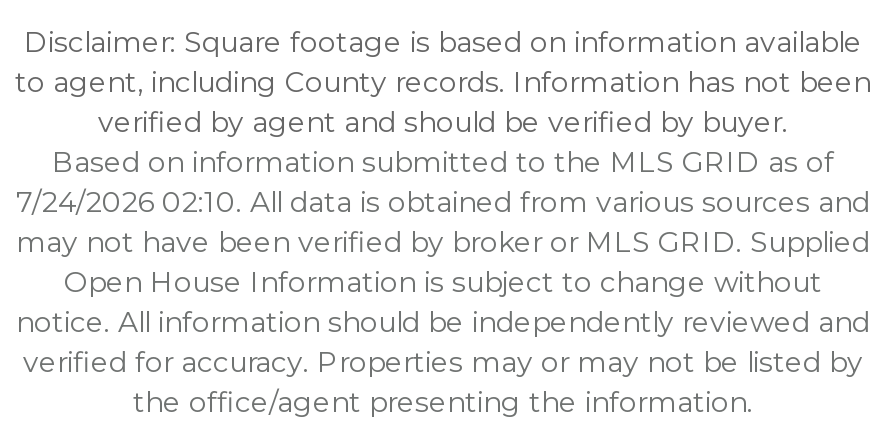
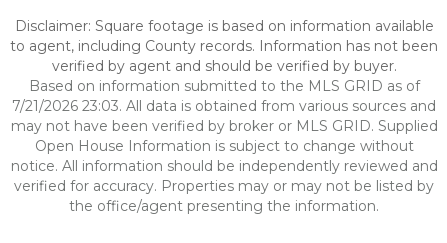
[16,184,870,220] 7/24/2026 02:10. All data is obtained from various sources and -> [12,97,436,115] 7/21/2026 23:03. All data is obtained from various sources and

